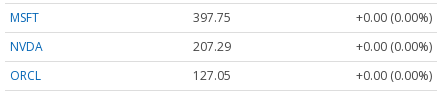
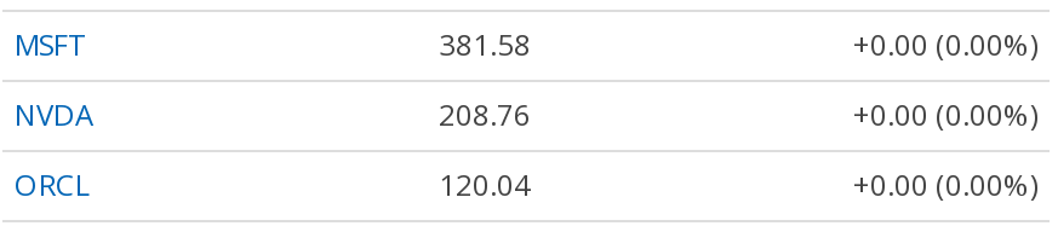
[193,9,231,26] 397.75 -> [439,23,531,64] 381.58
[193,38,231,55] 207.29 -> [439,93,531,134] 208.76
[193,67,231,84] 127.05 -> [439,163,531,204] 120.04

